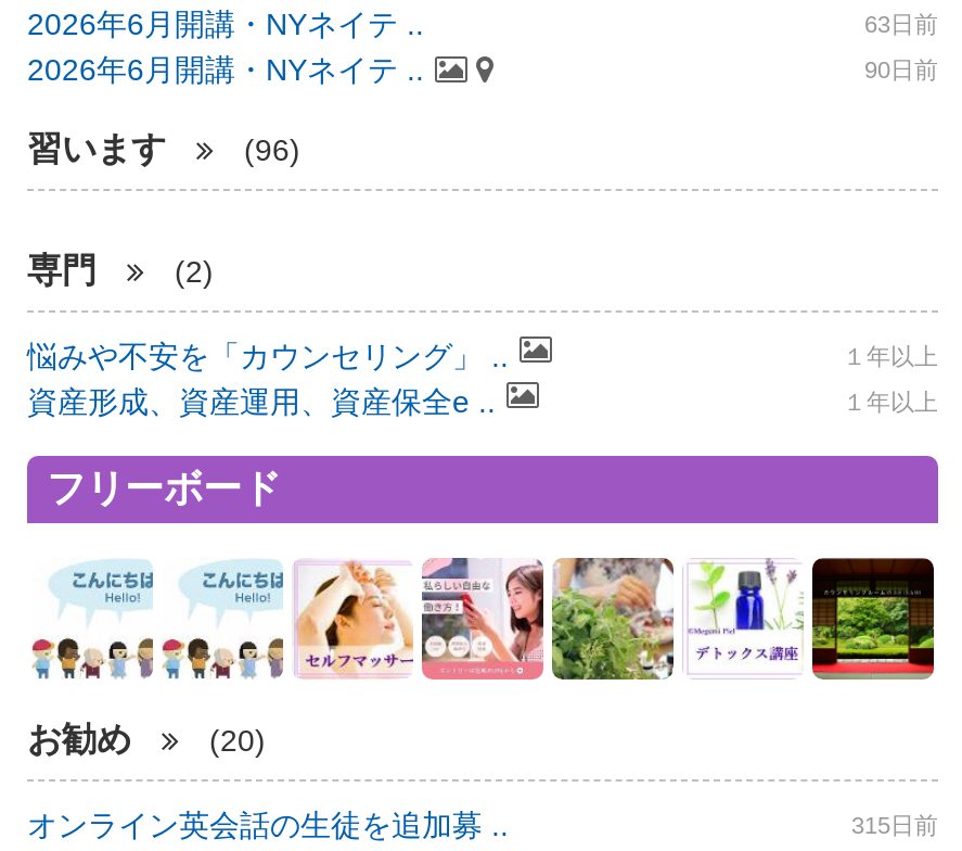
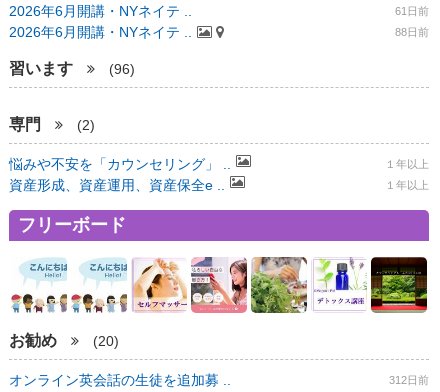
[864,10,938,36] 63日前 -> [395,5,429,17] 61日前
[864,56,938,82] 90日前 -> [395,26,429,38] 88日前
[851,811,938,838] 315日前 -> [389,374,429,386] 312日前

